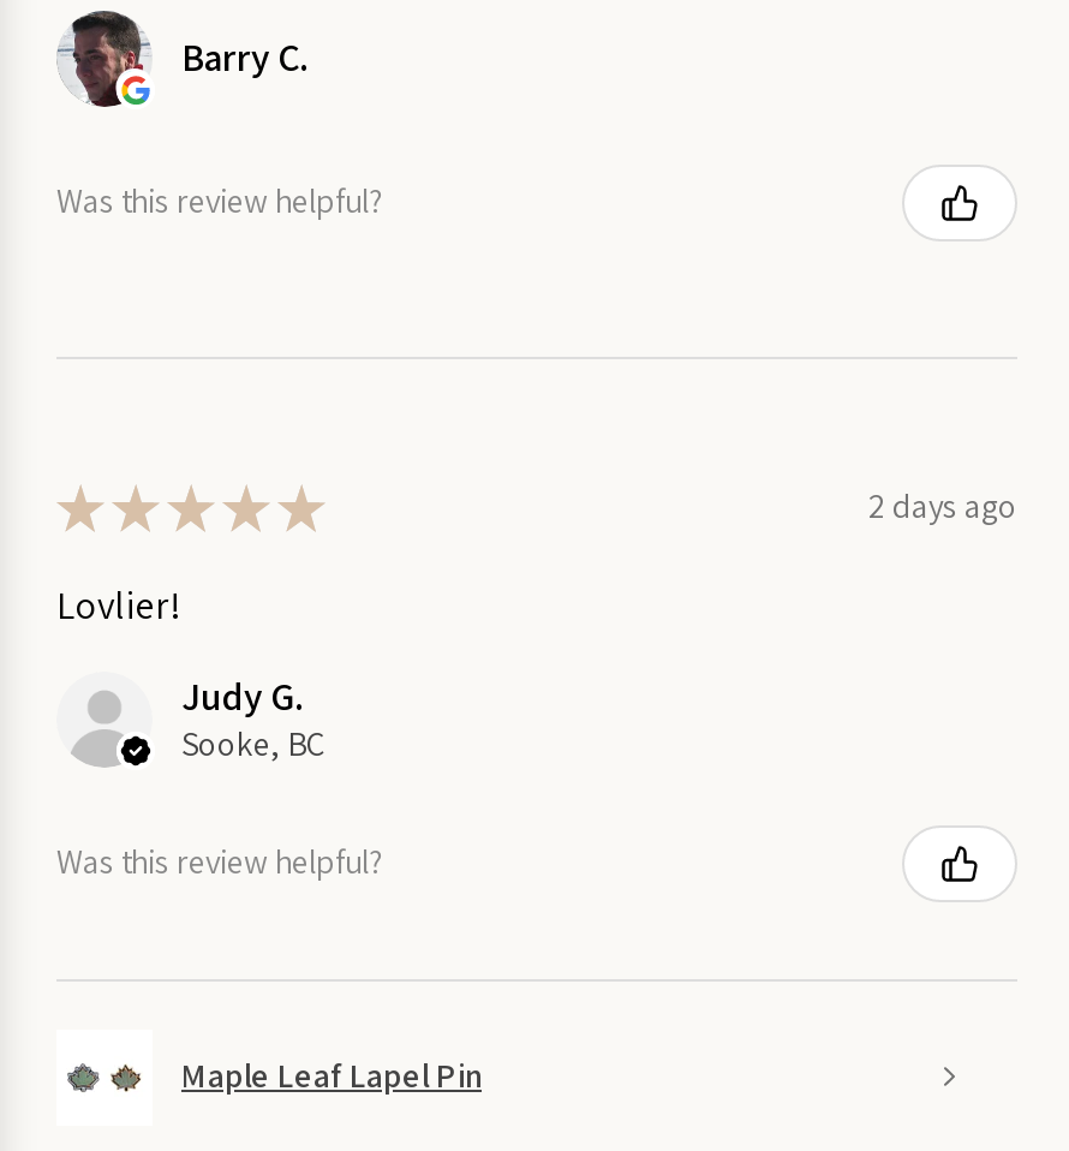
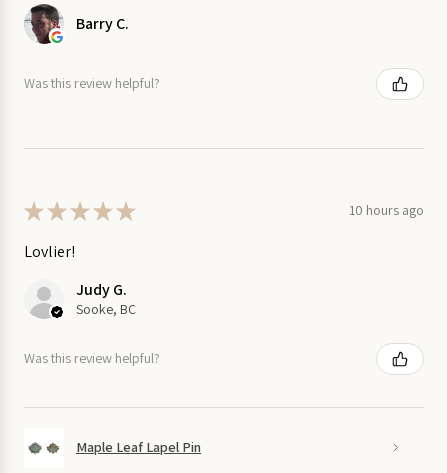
[868,484,1017,528] 2 days ago -> [349,201,424,219] 10 hours ago

